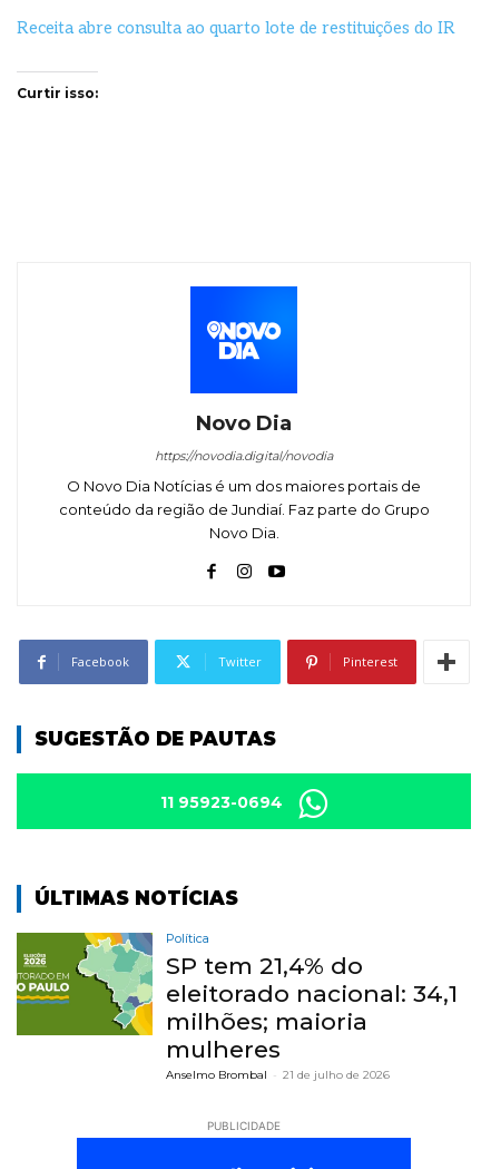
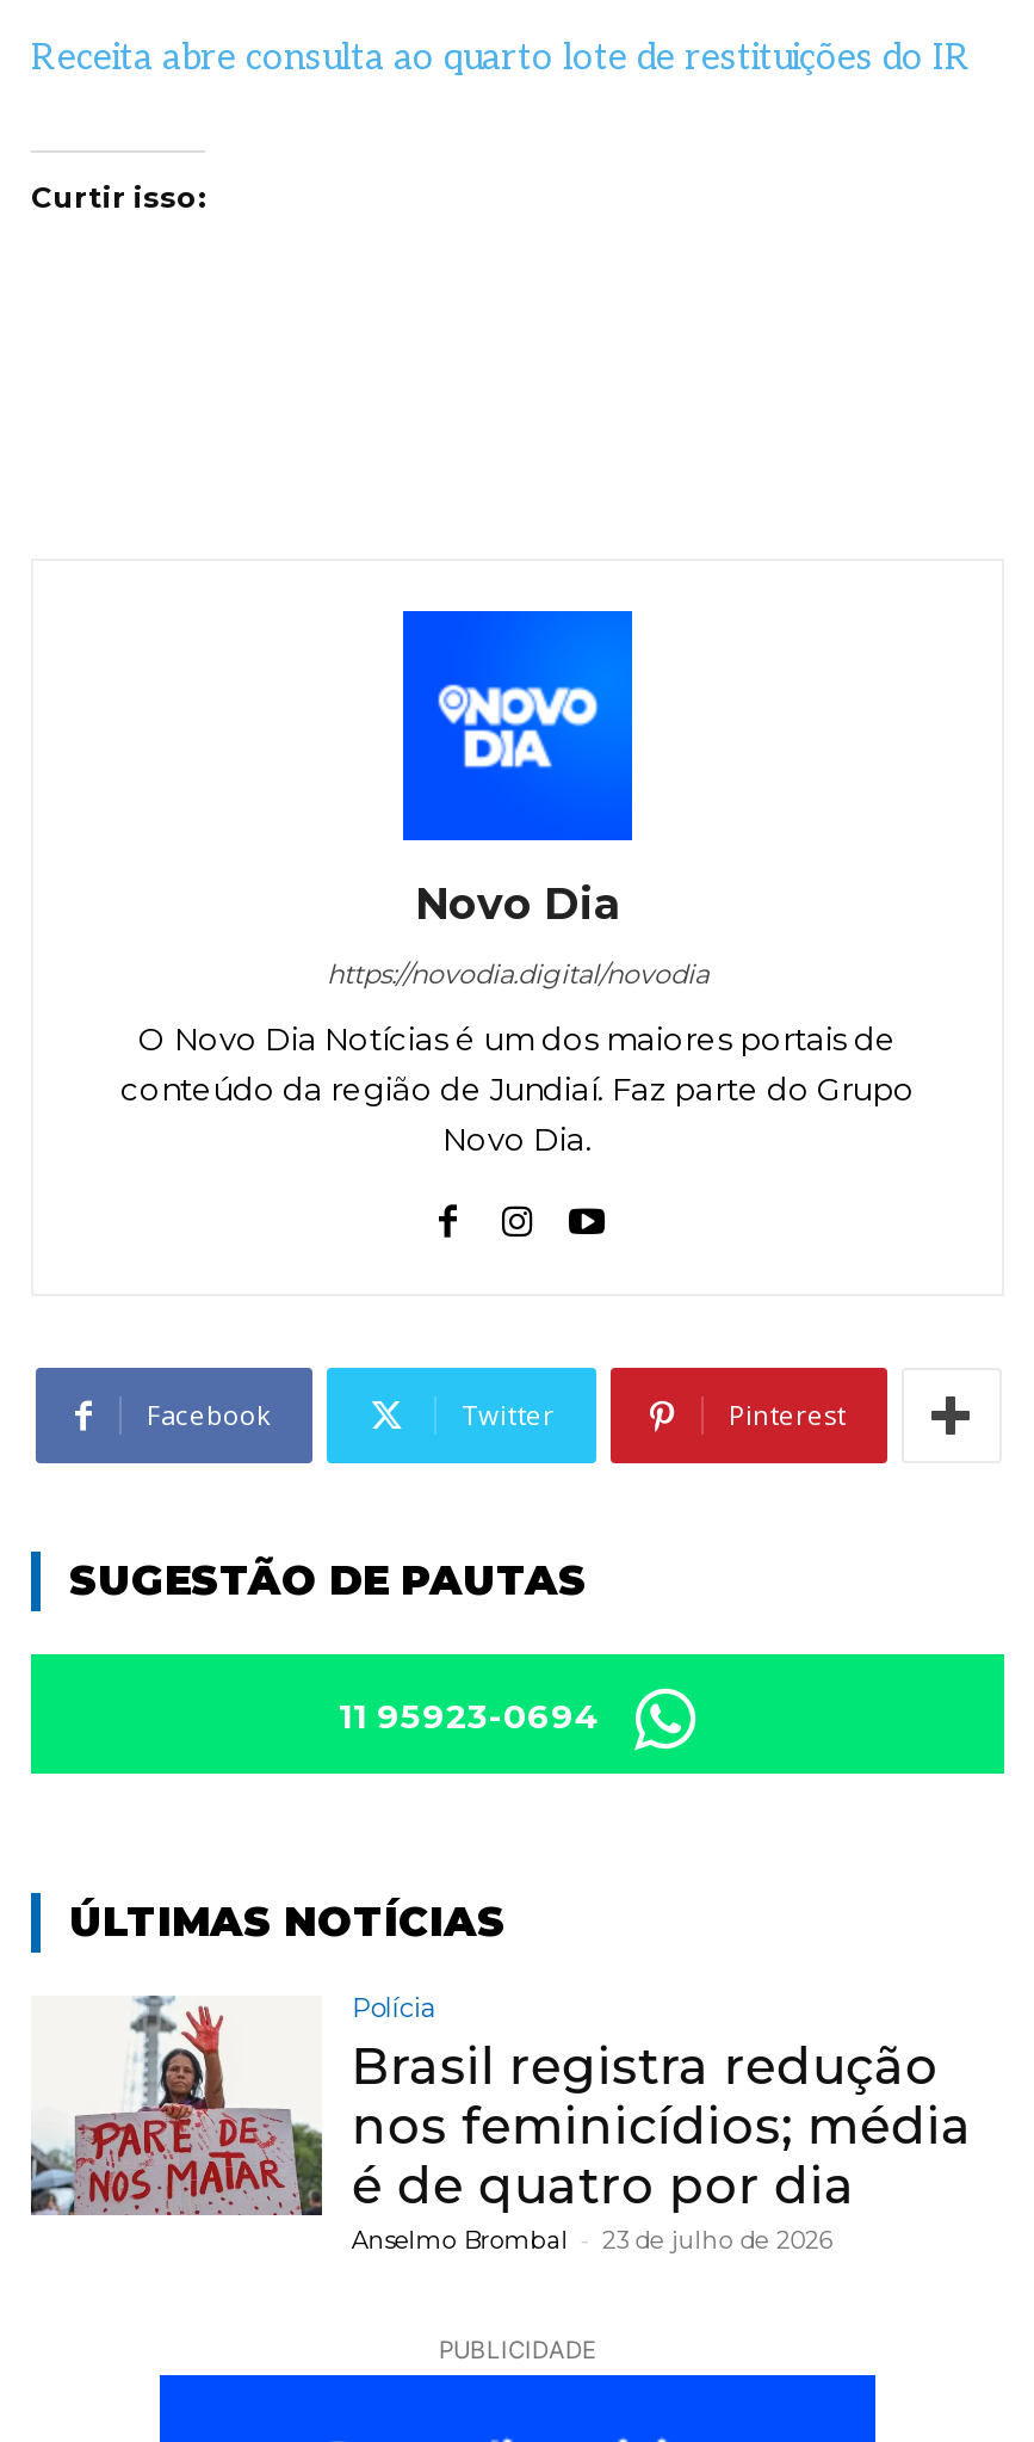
[16,931,458,1083] [image] | Política | SP tem 21,4% do | eleitorado nacional: 34,1 | milhões; maioria | mulheres | Anselmo Brombal - 21 de julho de 2026 -> [29,1992,972,2257] [image] | Polícia | Brasil registra redução | nos feminicídios; média | é de quatro por dia | Anselmo Brombal - 23 de julho de 2026

